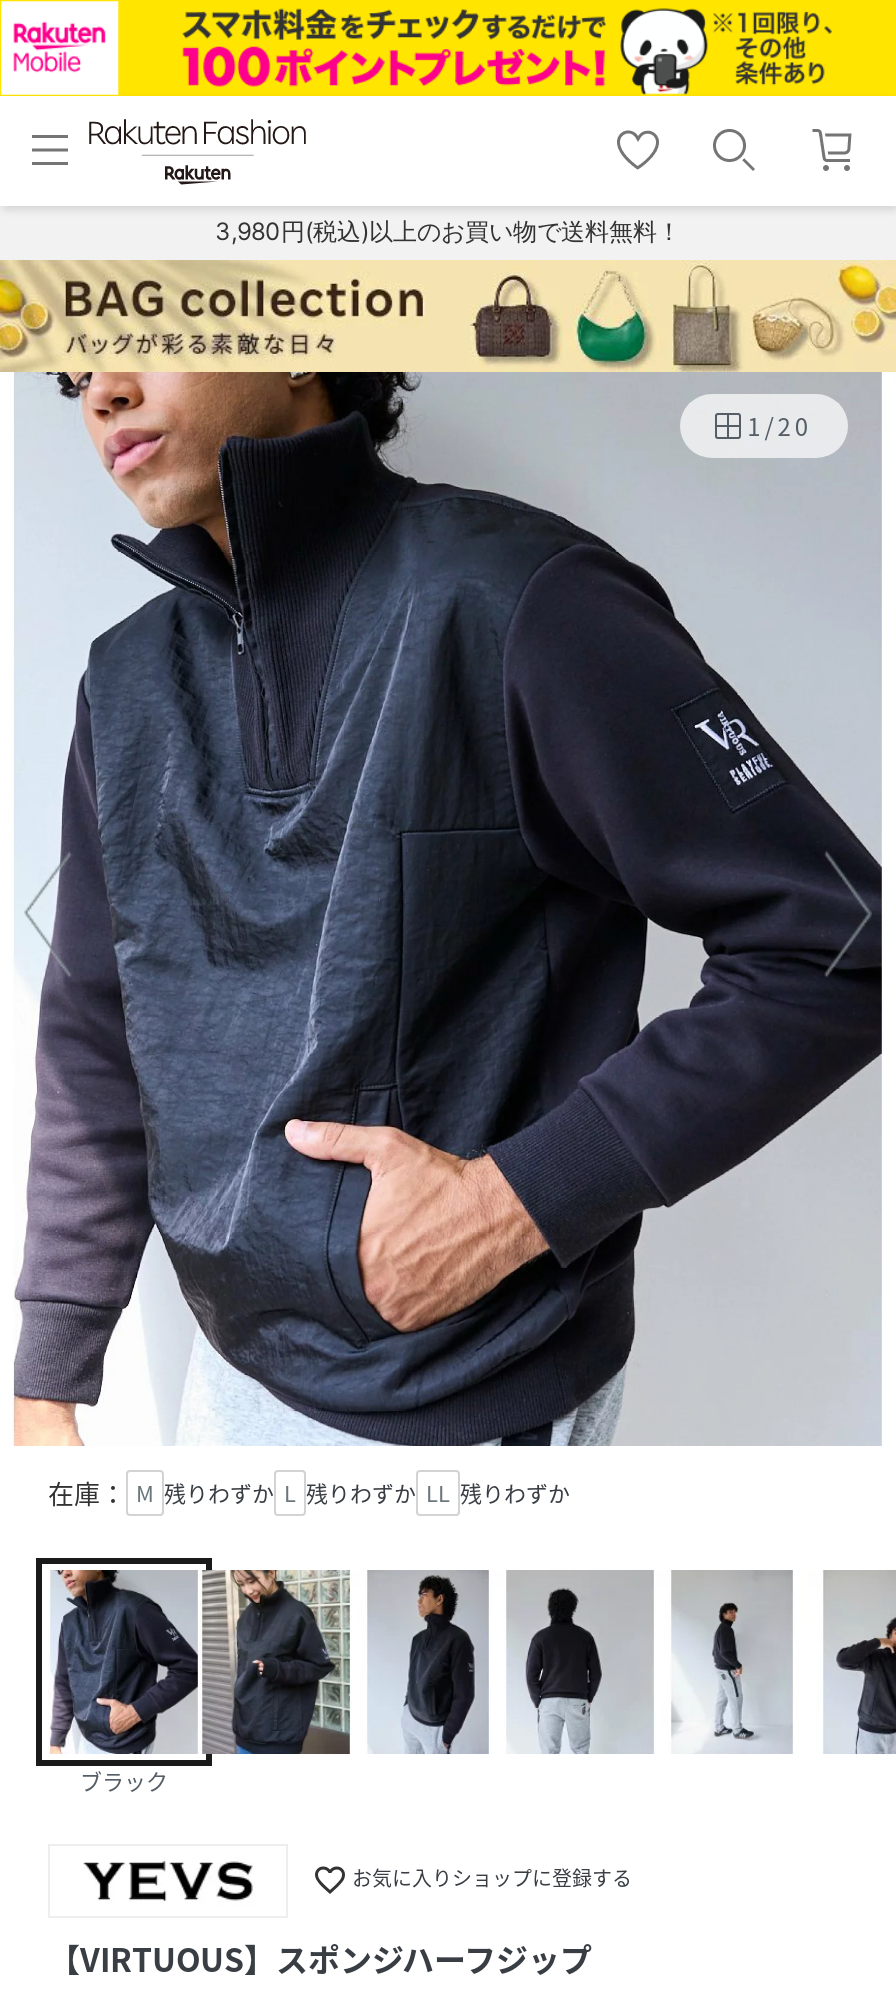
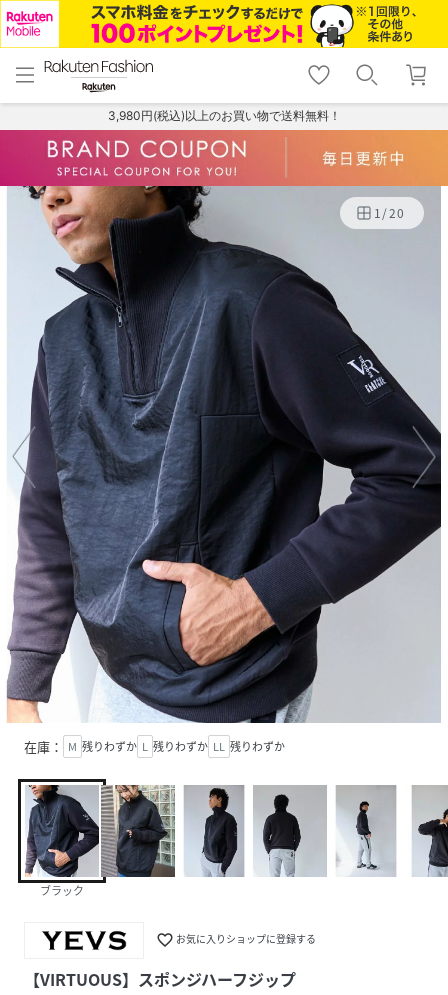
[6,260,890,374] [image] -> [3,129,445,187] [image]

